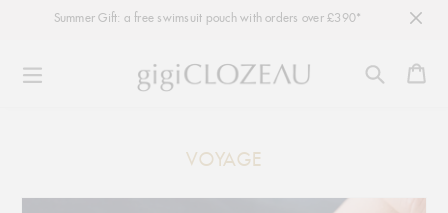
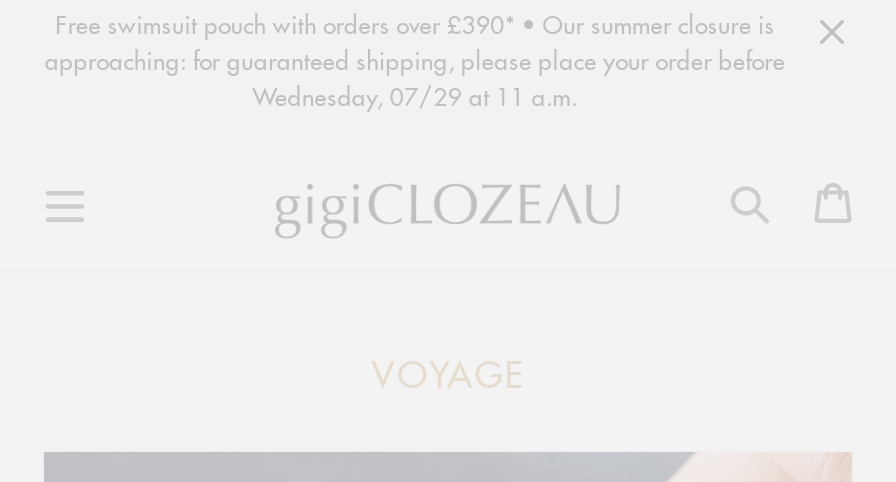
[54,10,361,25] Summer Gift: a free swimsuit pouch with orders over £390* -> [45,10,785,112] Free swimsuit pouch with orders over £390* • Our summer closure is | approaching: for guaranteed shipping, please place your order before | Wednesday, 07/29 at 11 a.m.

